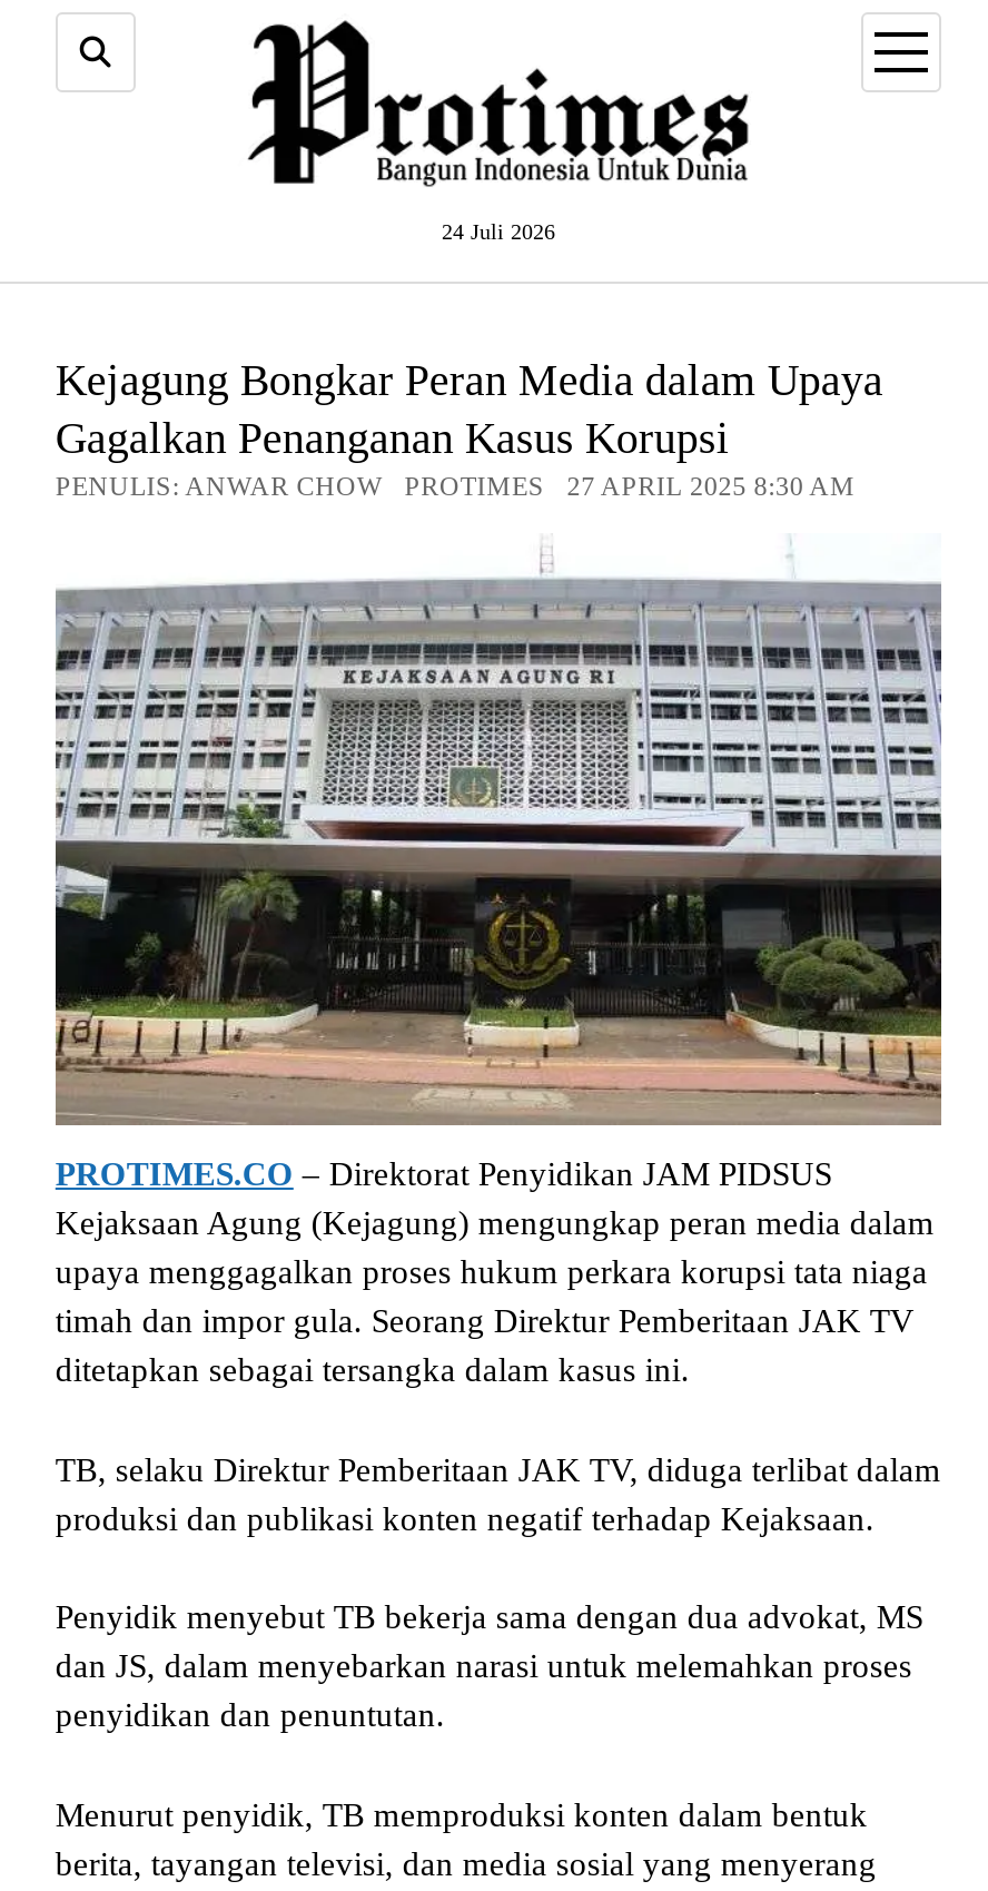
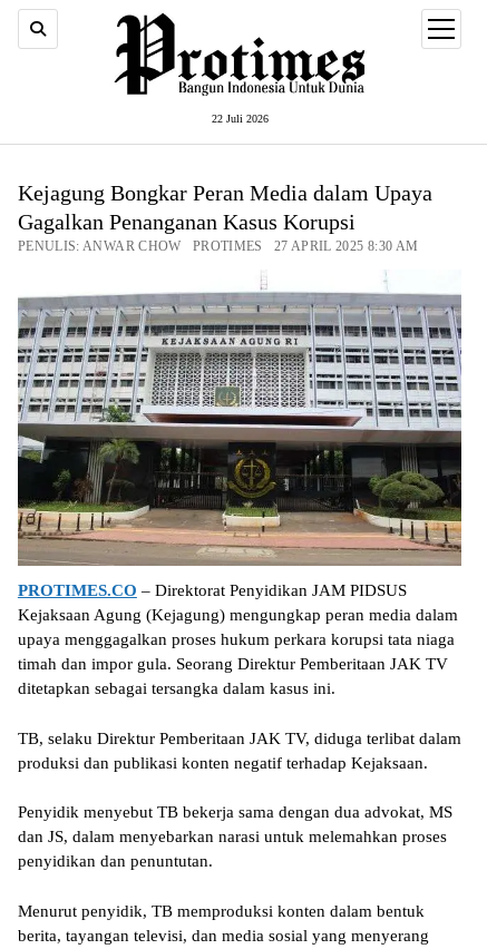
[442,220,555,245] 24 Juli 2026 -> [211,113,268,125] 22 Juli 2026

